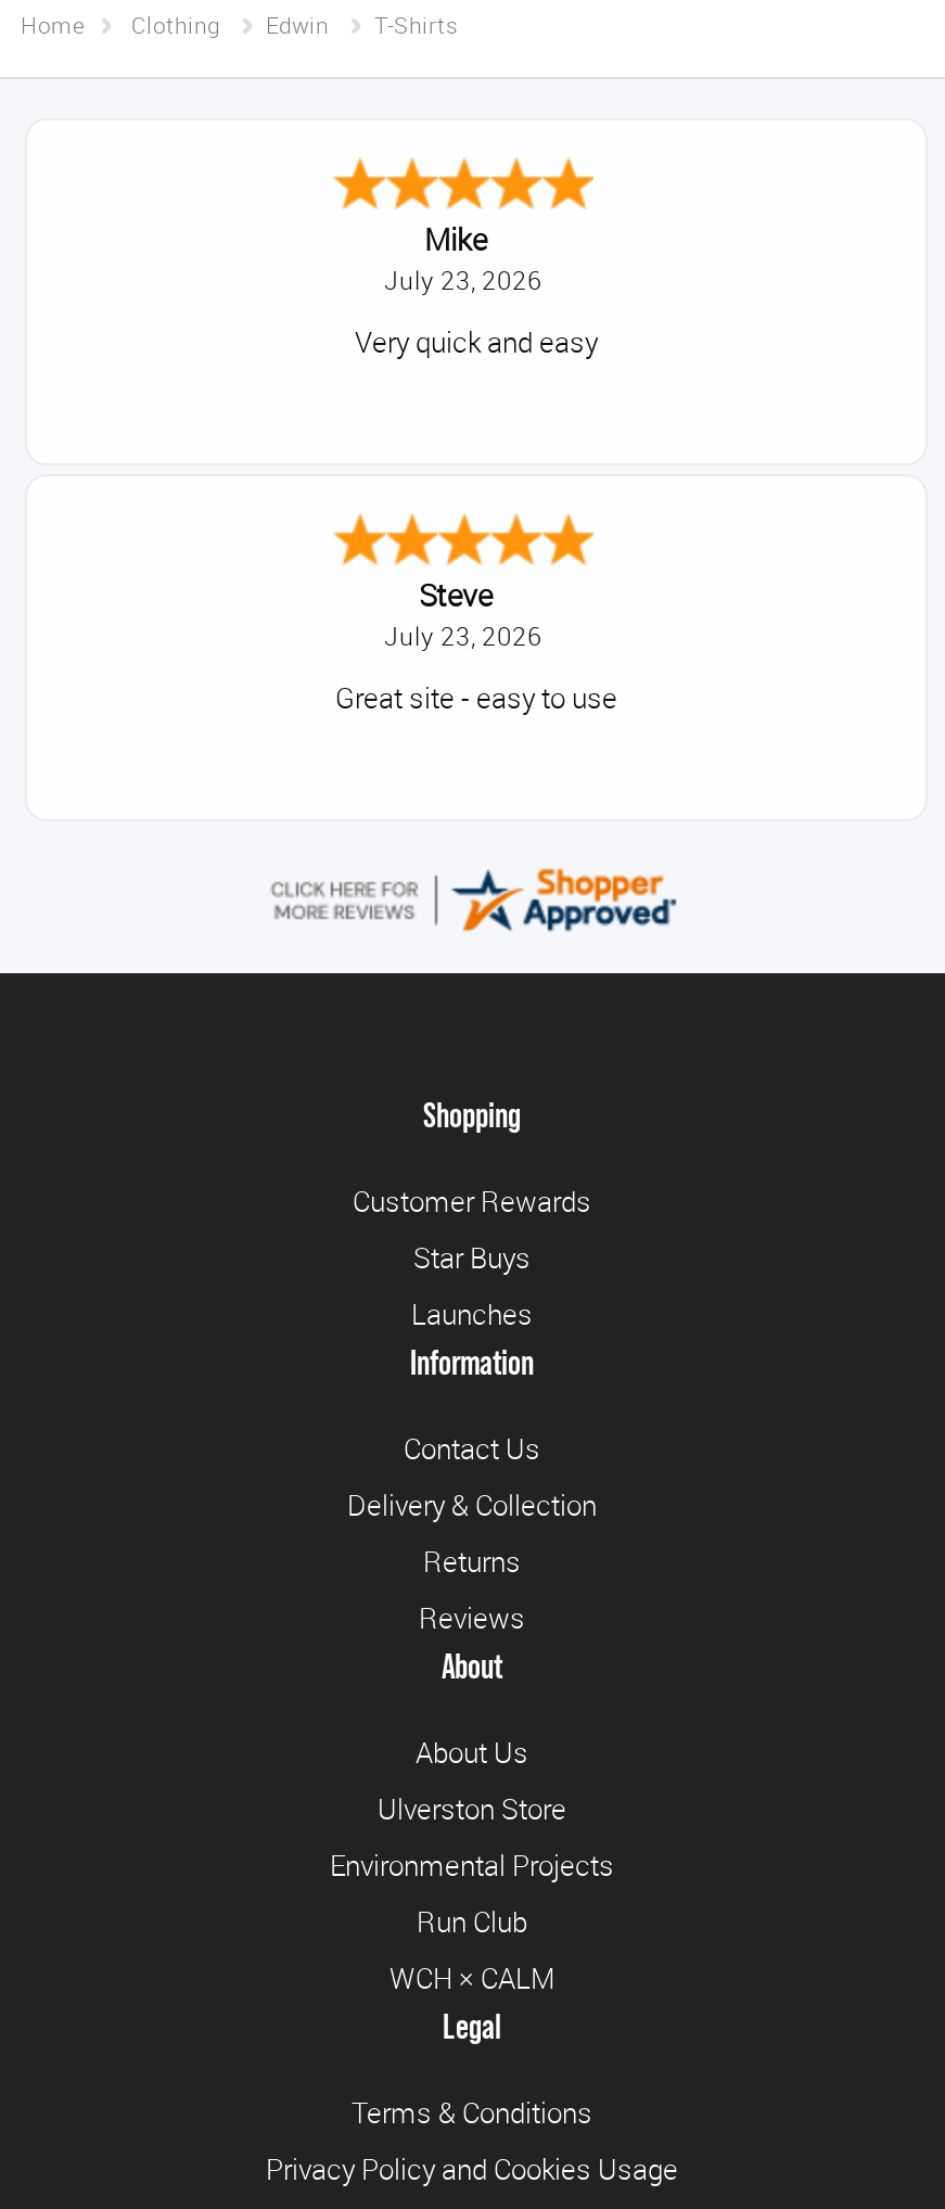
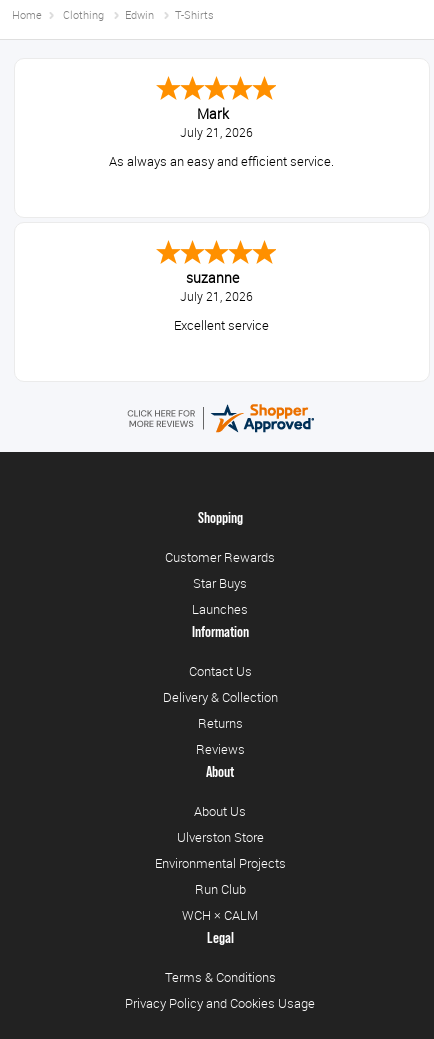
[384,218,542,296] Mike | July 23, 2026 -> [179,104,252,140] Mark | July 21, 2026
[355,324,598,361] Very quick and easy -> [109,153,334,170] As always an easy and efficient service.
[384,574,542,652] Steve | July 23, 2026 -> [179,268,252,304] suzanne | July 21, 2026
[335,680,617,717] Great site - easy to use -> [174,317,269,334] Excellent service

